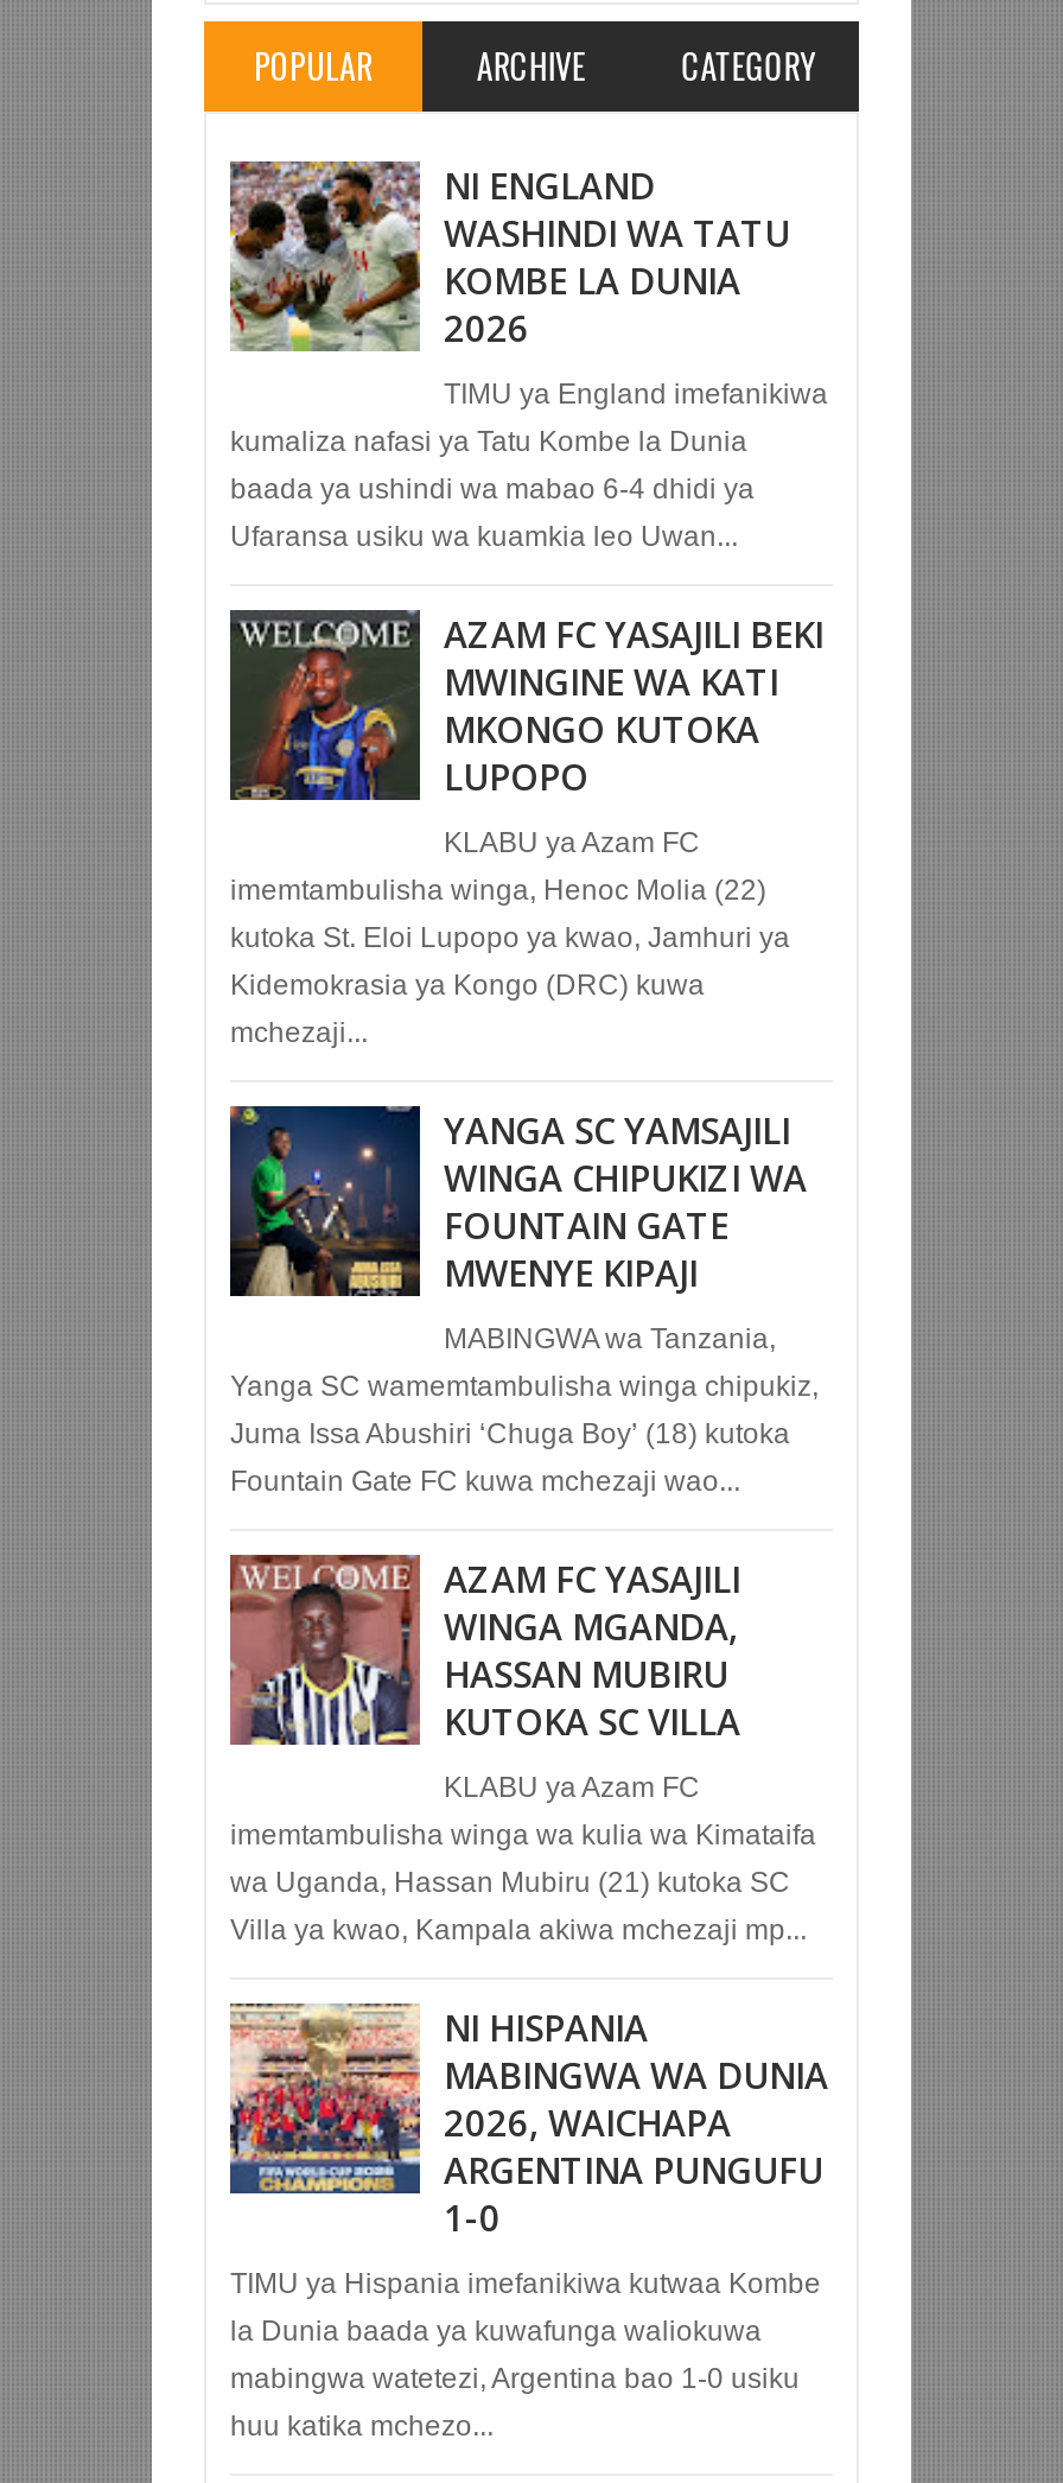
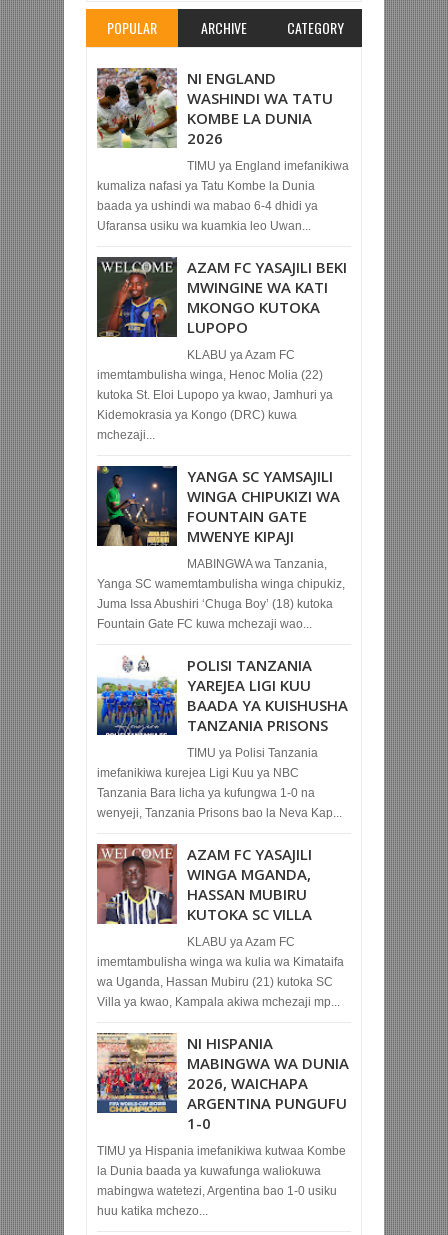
none -> [96,654,348,819] [image] | POLISI TANZANIA | YAREJEA LIGI KUU | BAADA YA KUISHUSHA | TANZANIA PRISONS | TIMU ya Polisi Tanzania | imefanikiwa kurejea Ligi Kuu ya NBC | Tanzania Bara licha ya kufungwa 1-0 na | wenyeji, Tanzania Prisons bao la Neva Kap...

